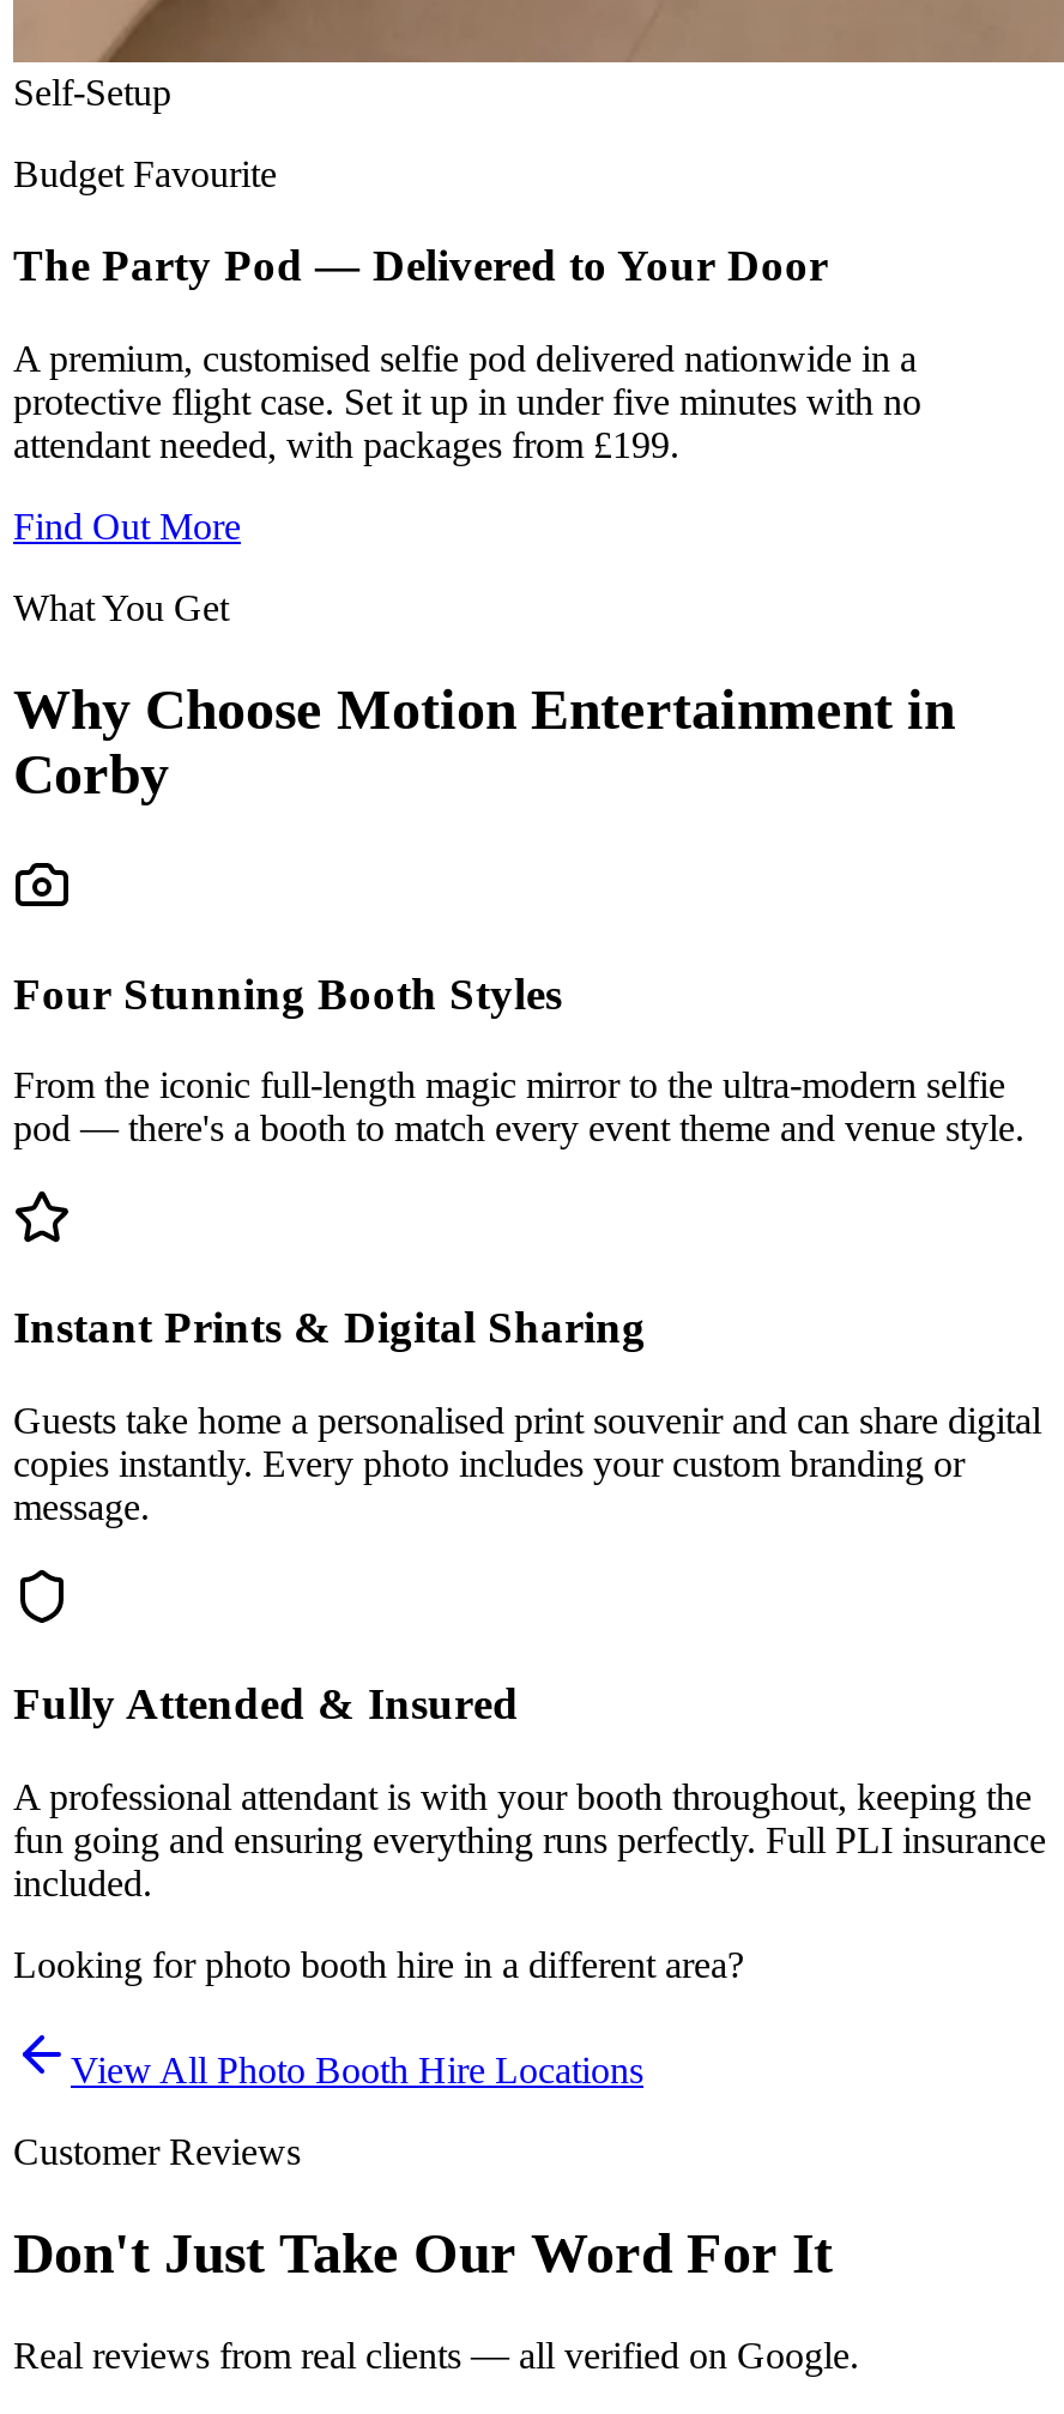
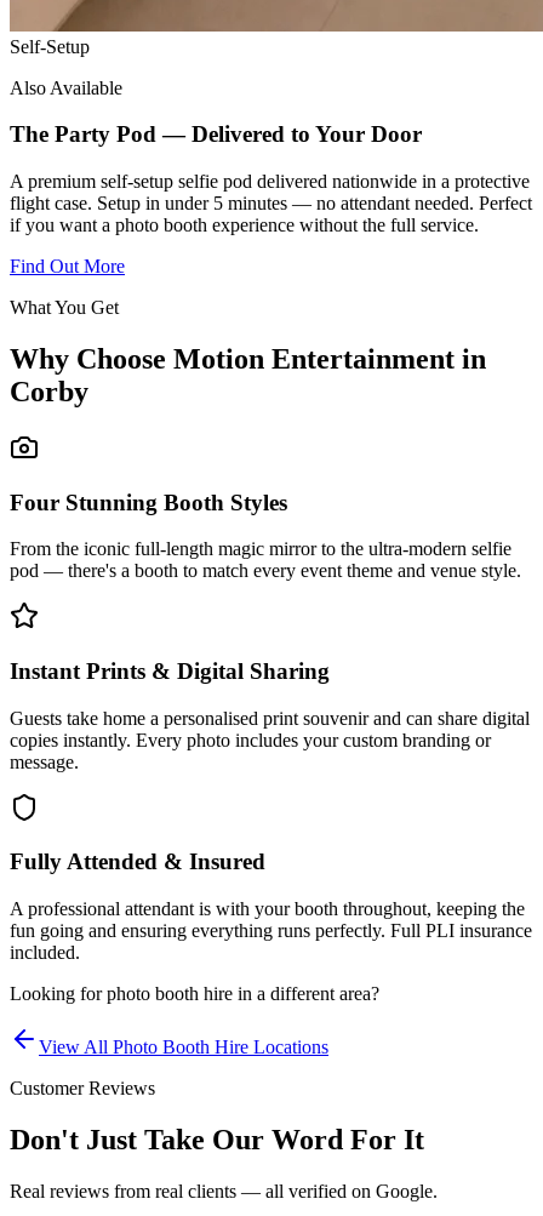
[13,152,277,193] Budget Favourite -> [10,77,122,98] Also Available
[13,338,921,465] A premium, customised selfie pod delivered nationwide in a | protective flight case. Set it up in under five minutes with no | attendant needed, with packages from £199. -> [10,171,532,235] A premium self-setup selfie pod delivered nationwide in a protective | flight case. Setup in under 5 minutes — no attendant needed. Perfect | if you want a photo booth experience without the full service.

